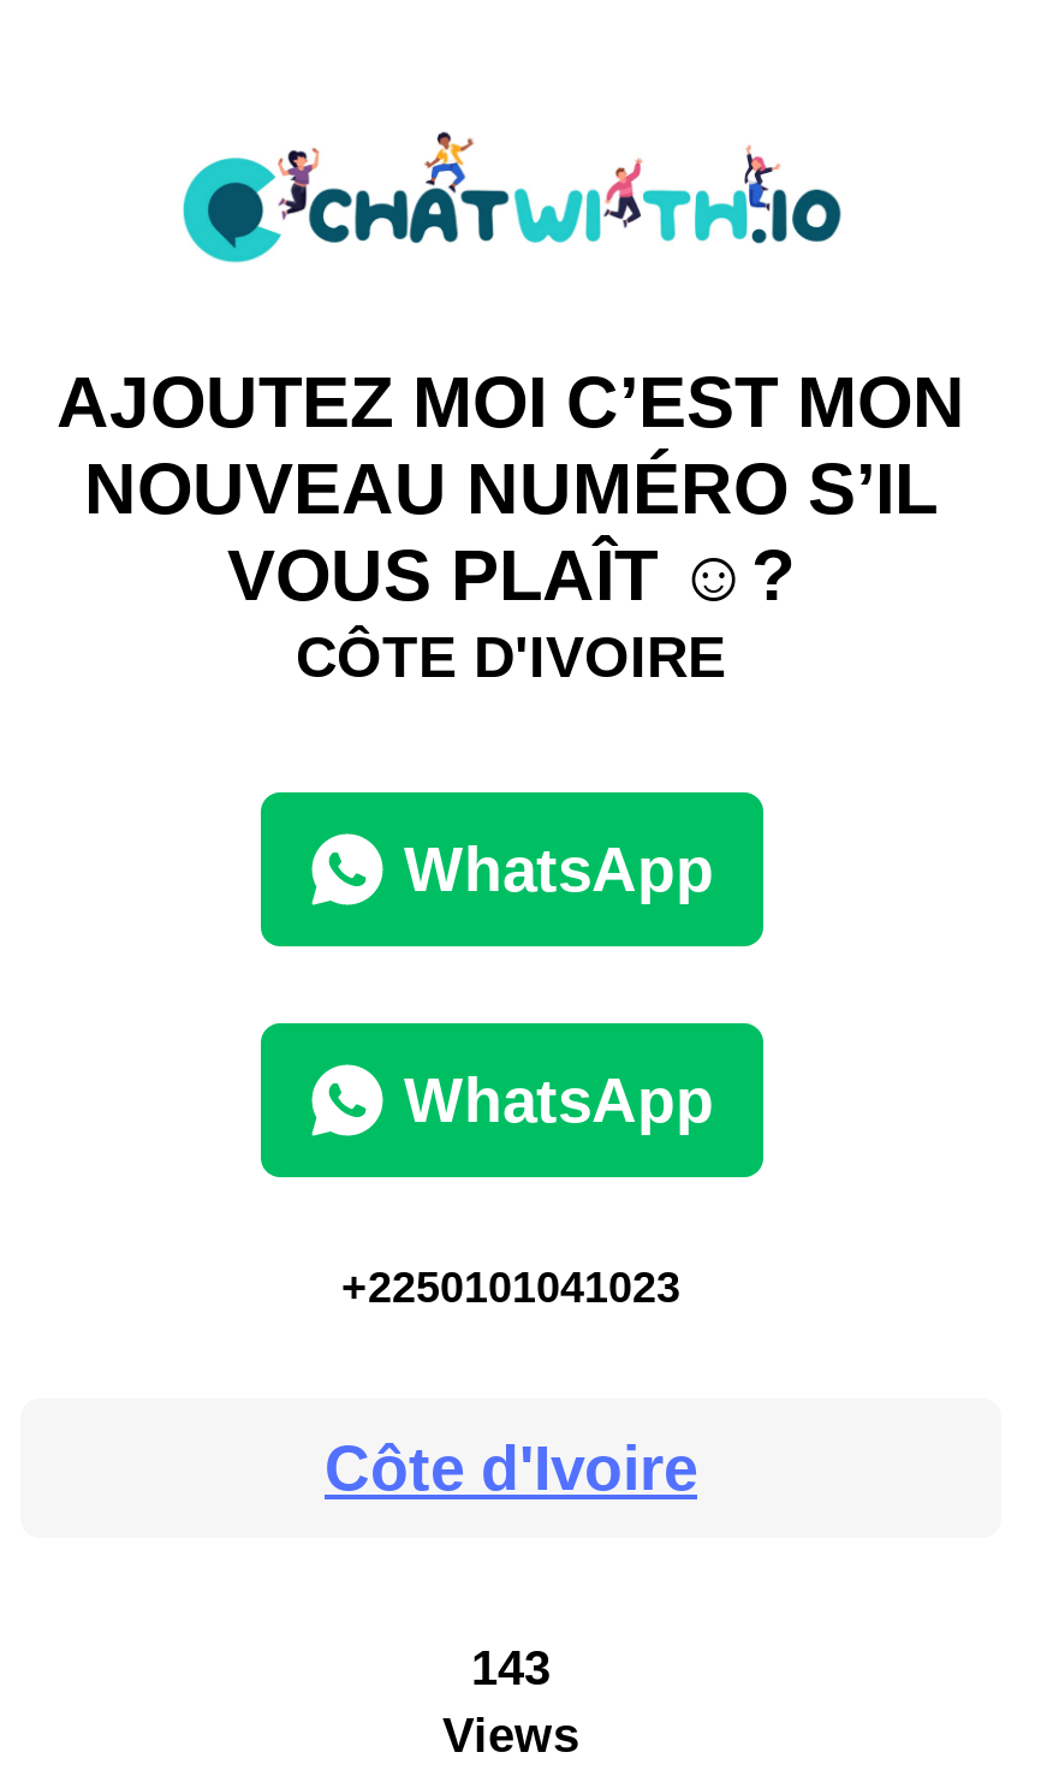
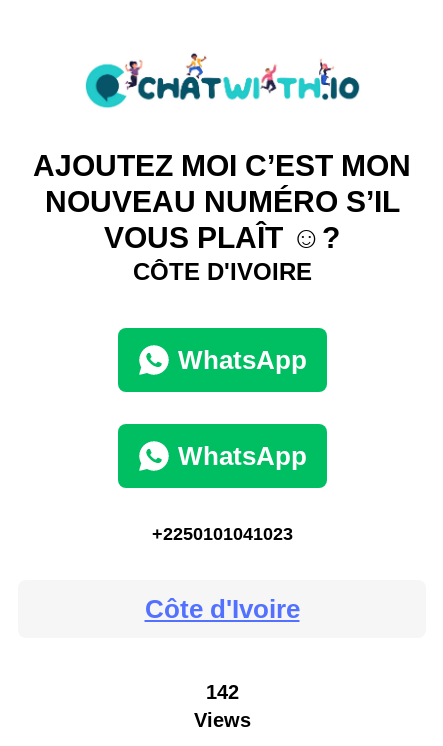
[471,1641,551,1694] 143 -> [205,681,238,703] 142

